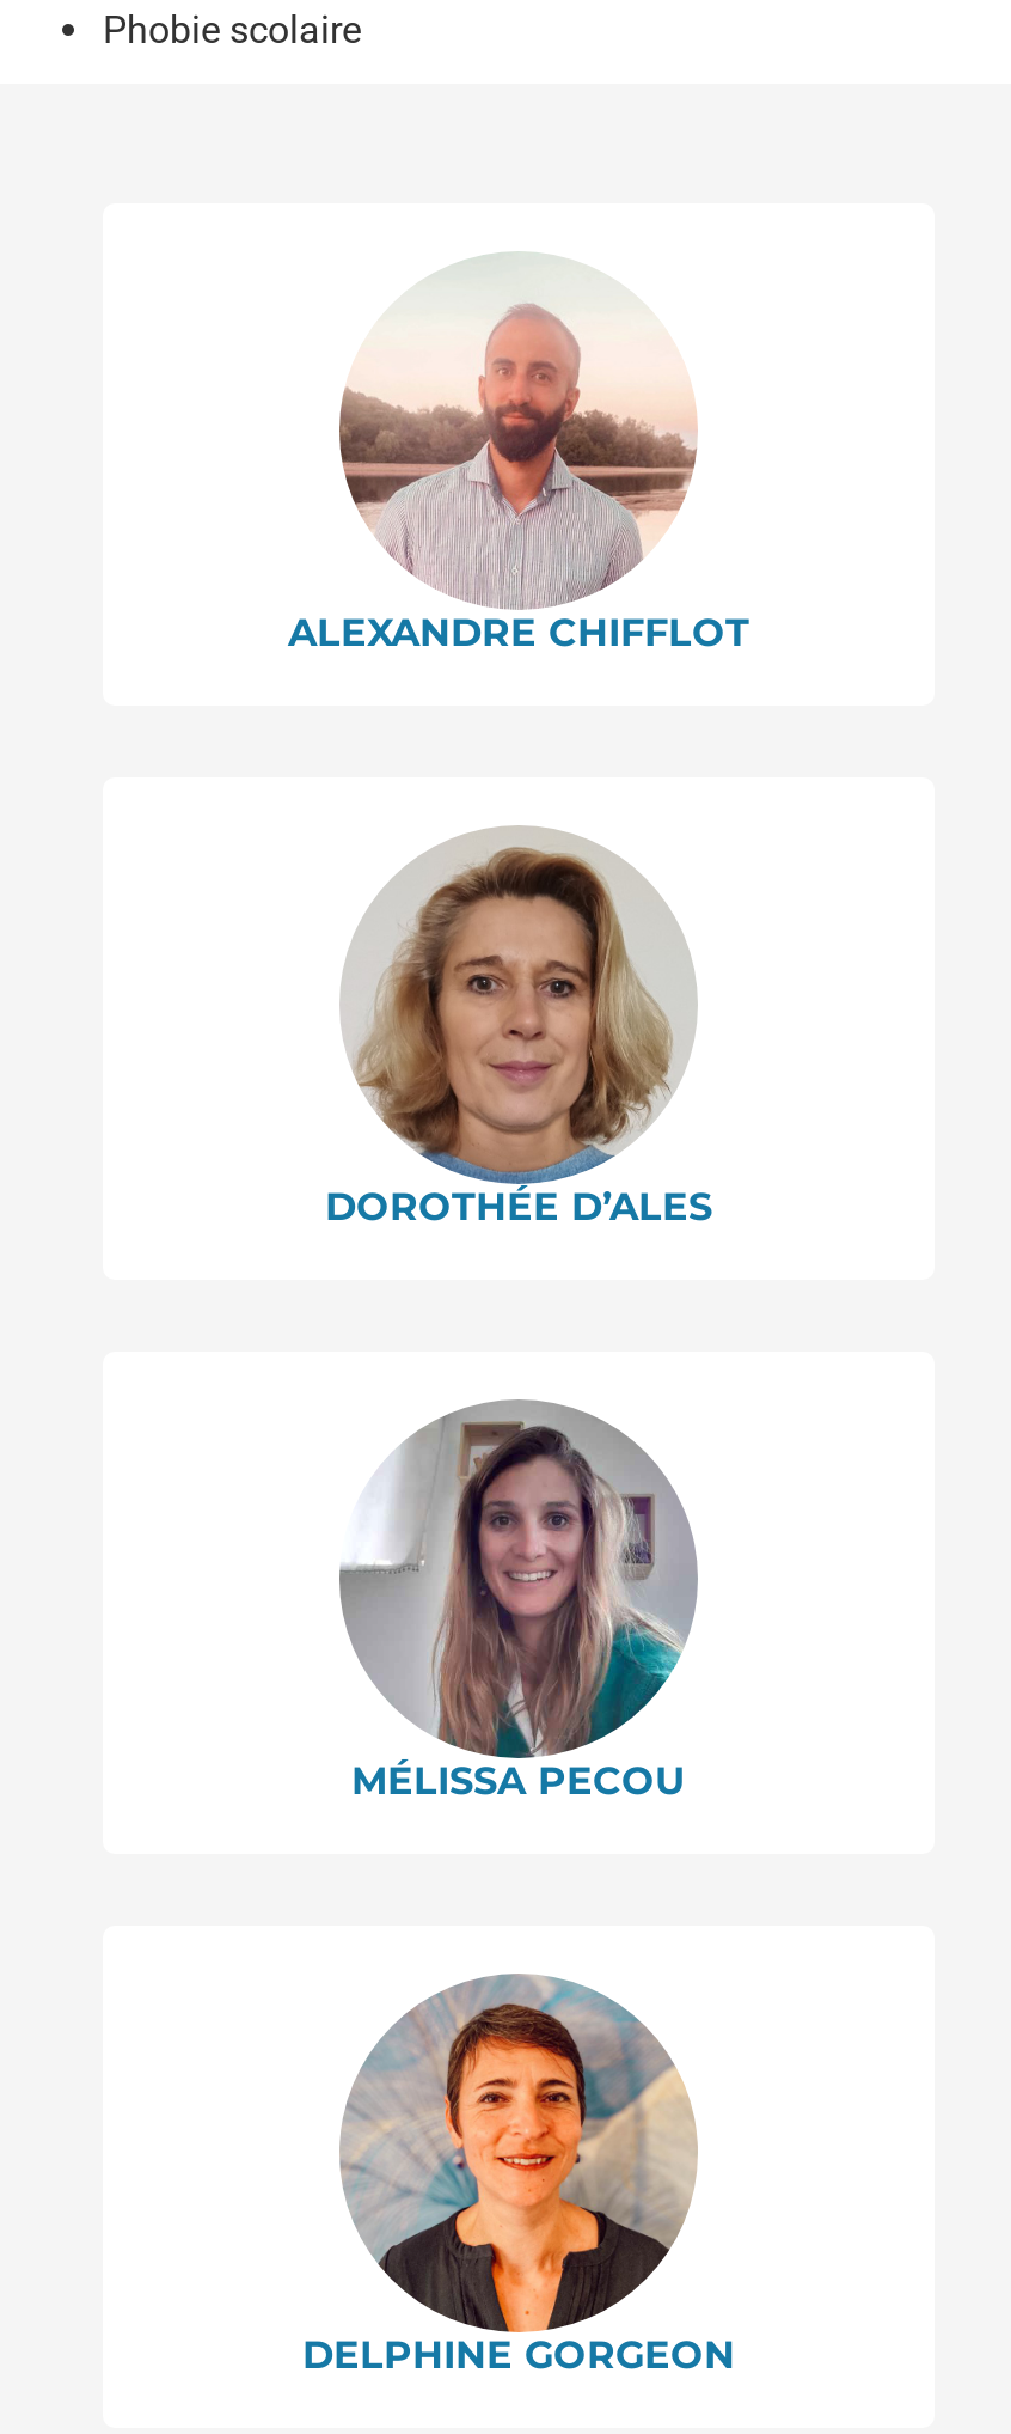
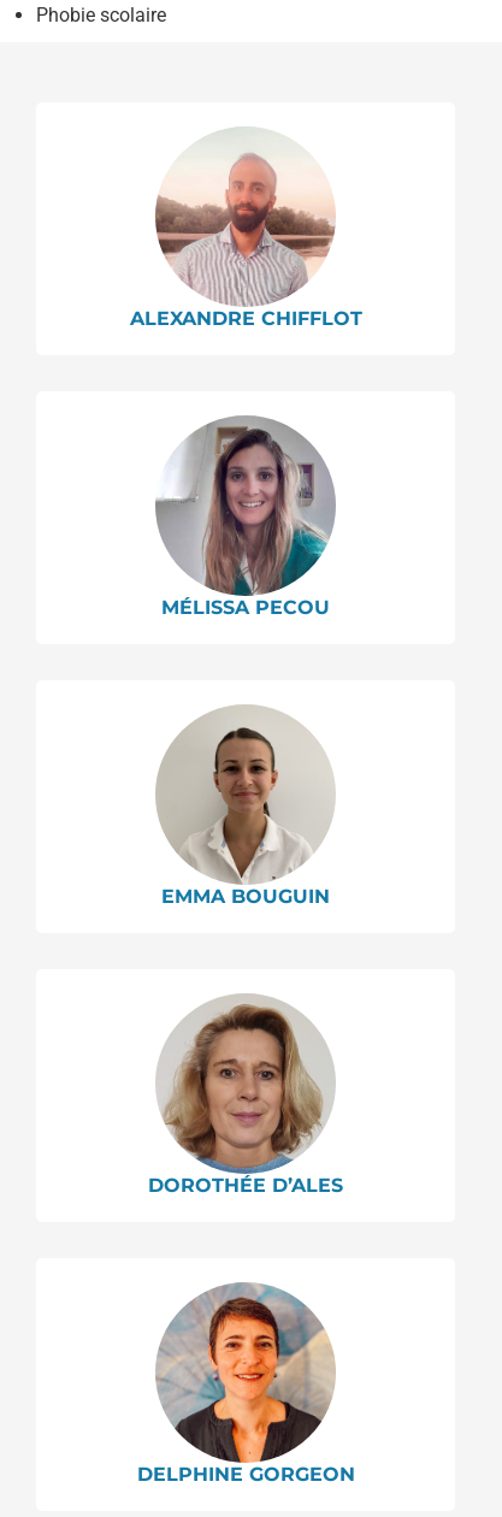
moved [325,830,712,1229] -> [148,996,343,1196]: [image] | DOROTHÉE D’ALES
moved [342,1404,693,1803] -> [156,418,333,618]: [image] | MÉLISSA PECOU
none -> [161,716,330,907] [image] | EMMA BOUGUIN

